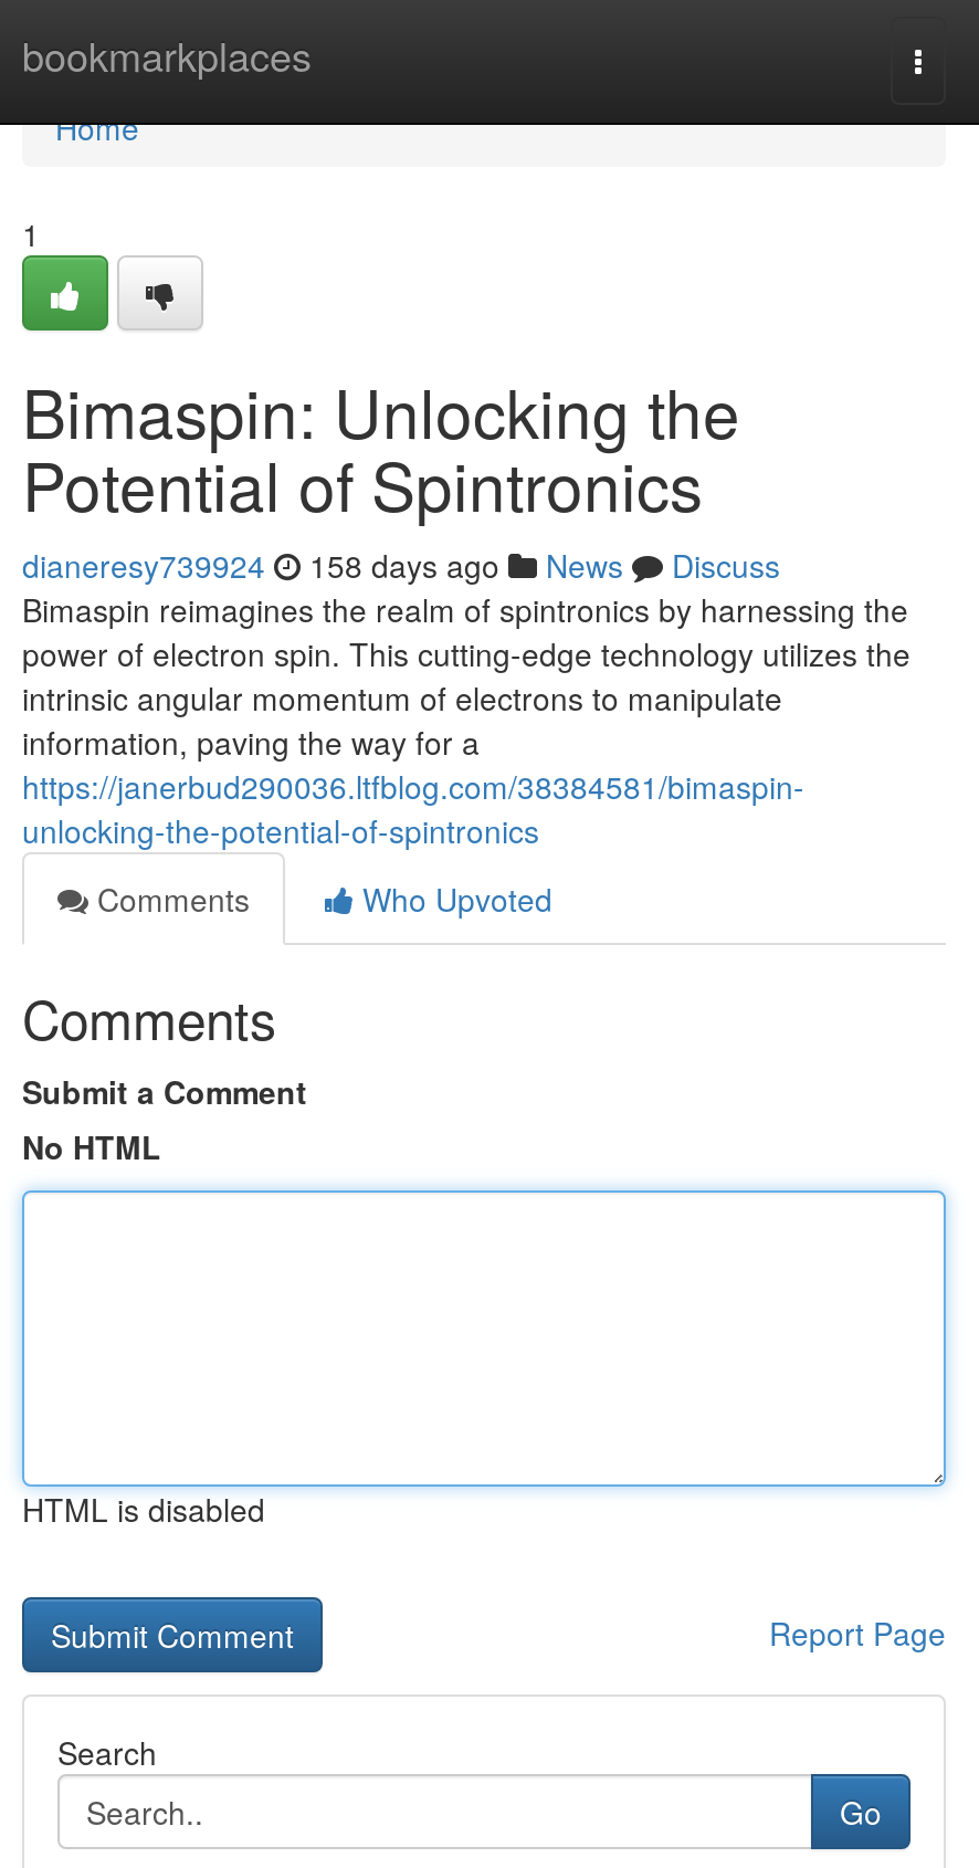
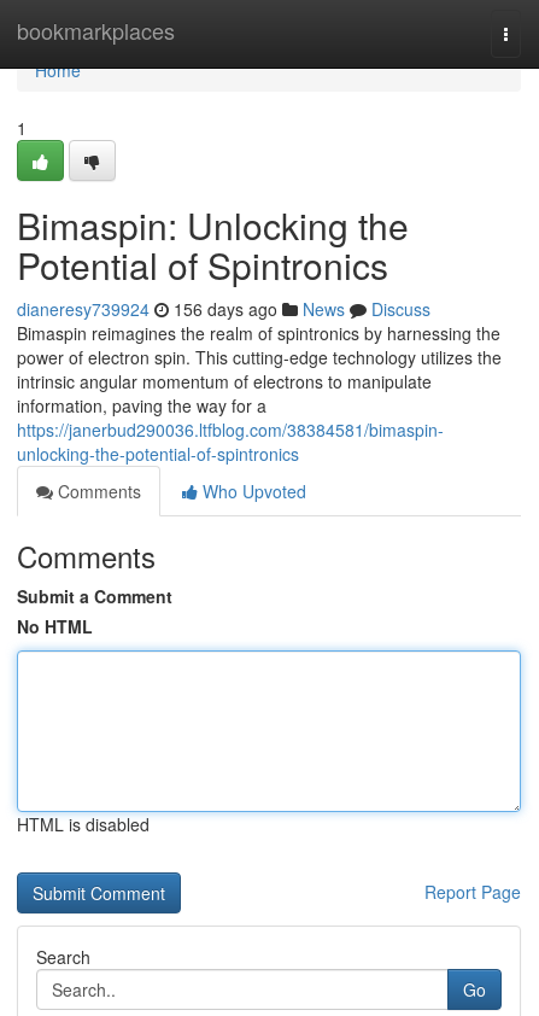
[22,543,780,587] dianeresy739924 158 days ago News Discuss -> [17,297,430,321] dianeresy739924 156 days ago News Discuss

